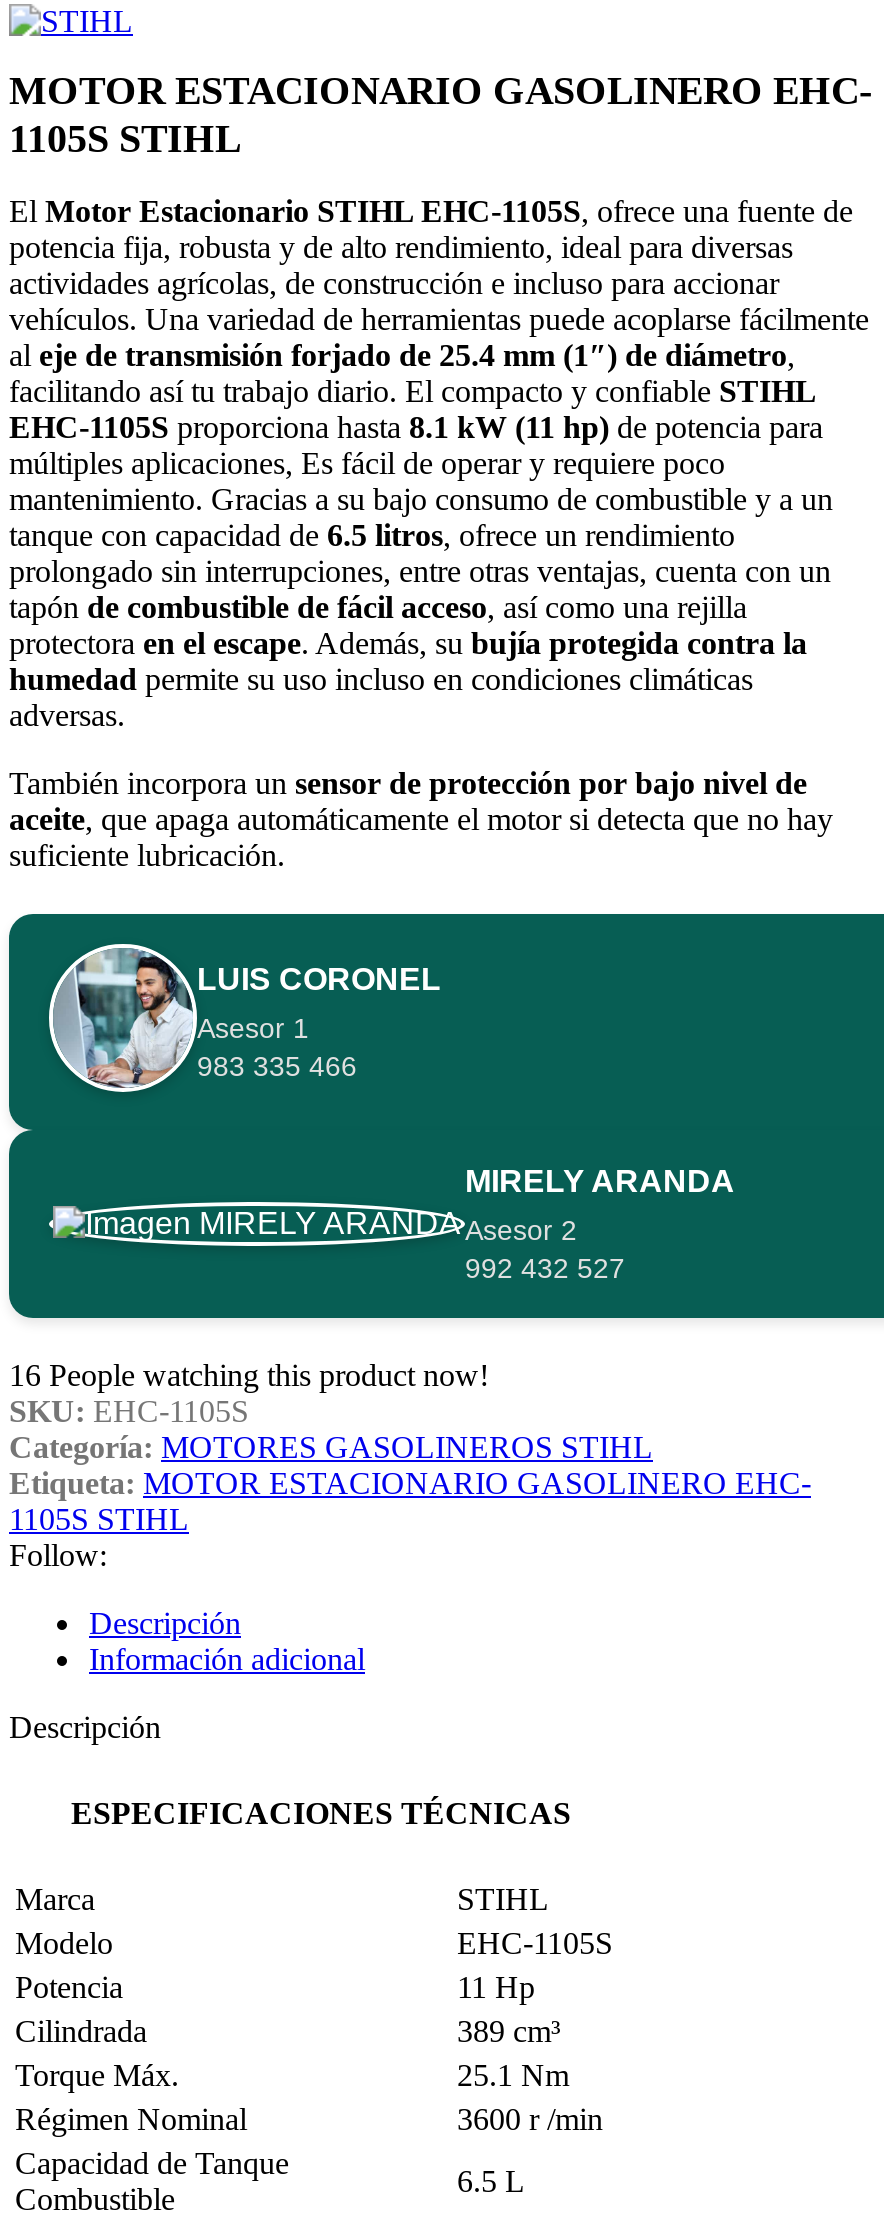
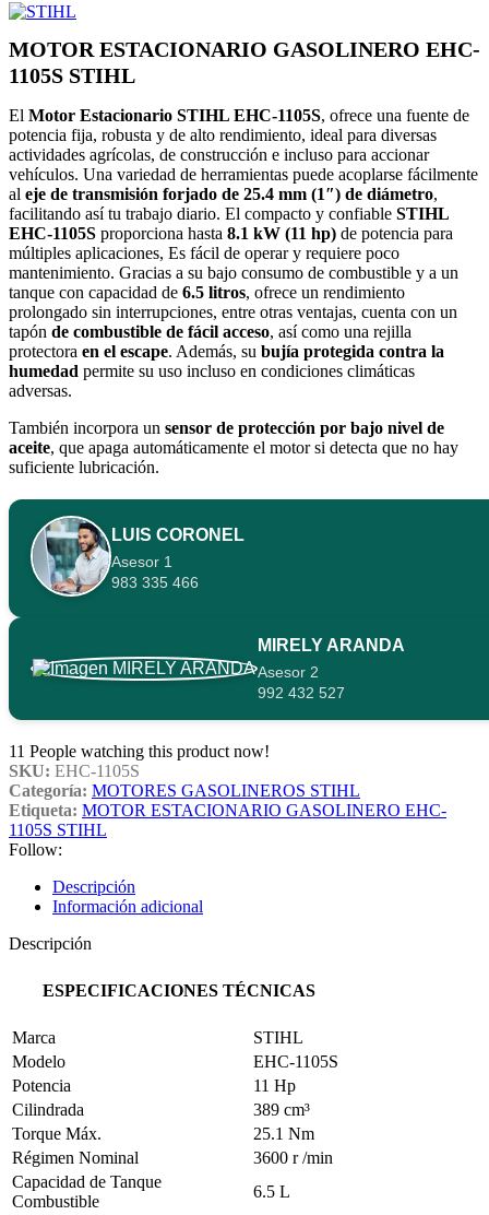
[9,1359,489,1393] 16 People watching this product now! -> [9,742,270,761] 11 People watching this product now!

